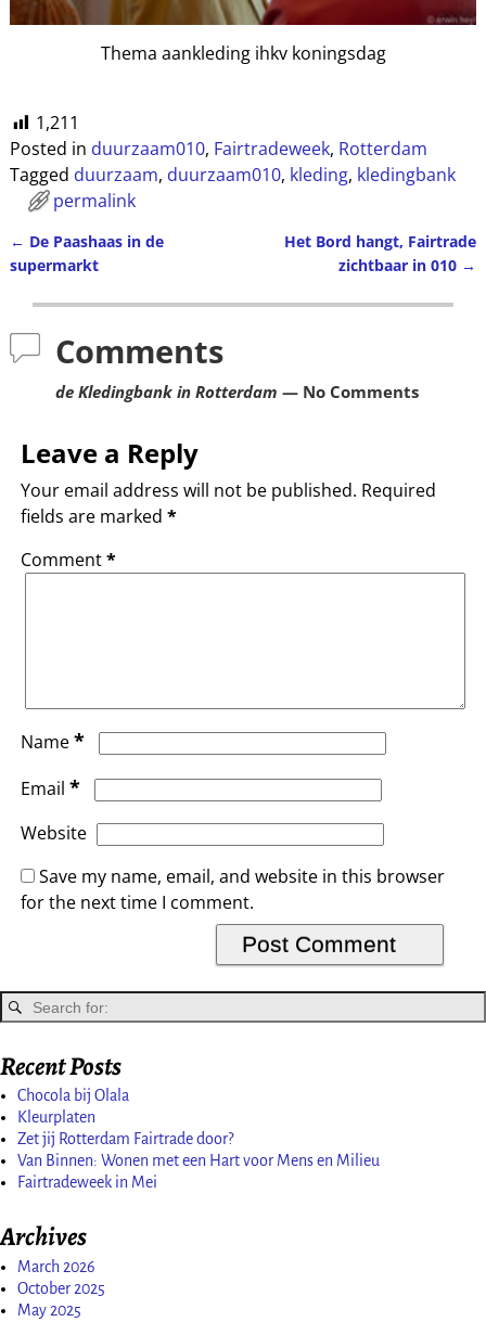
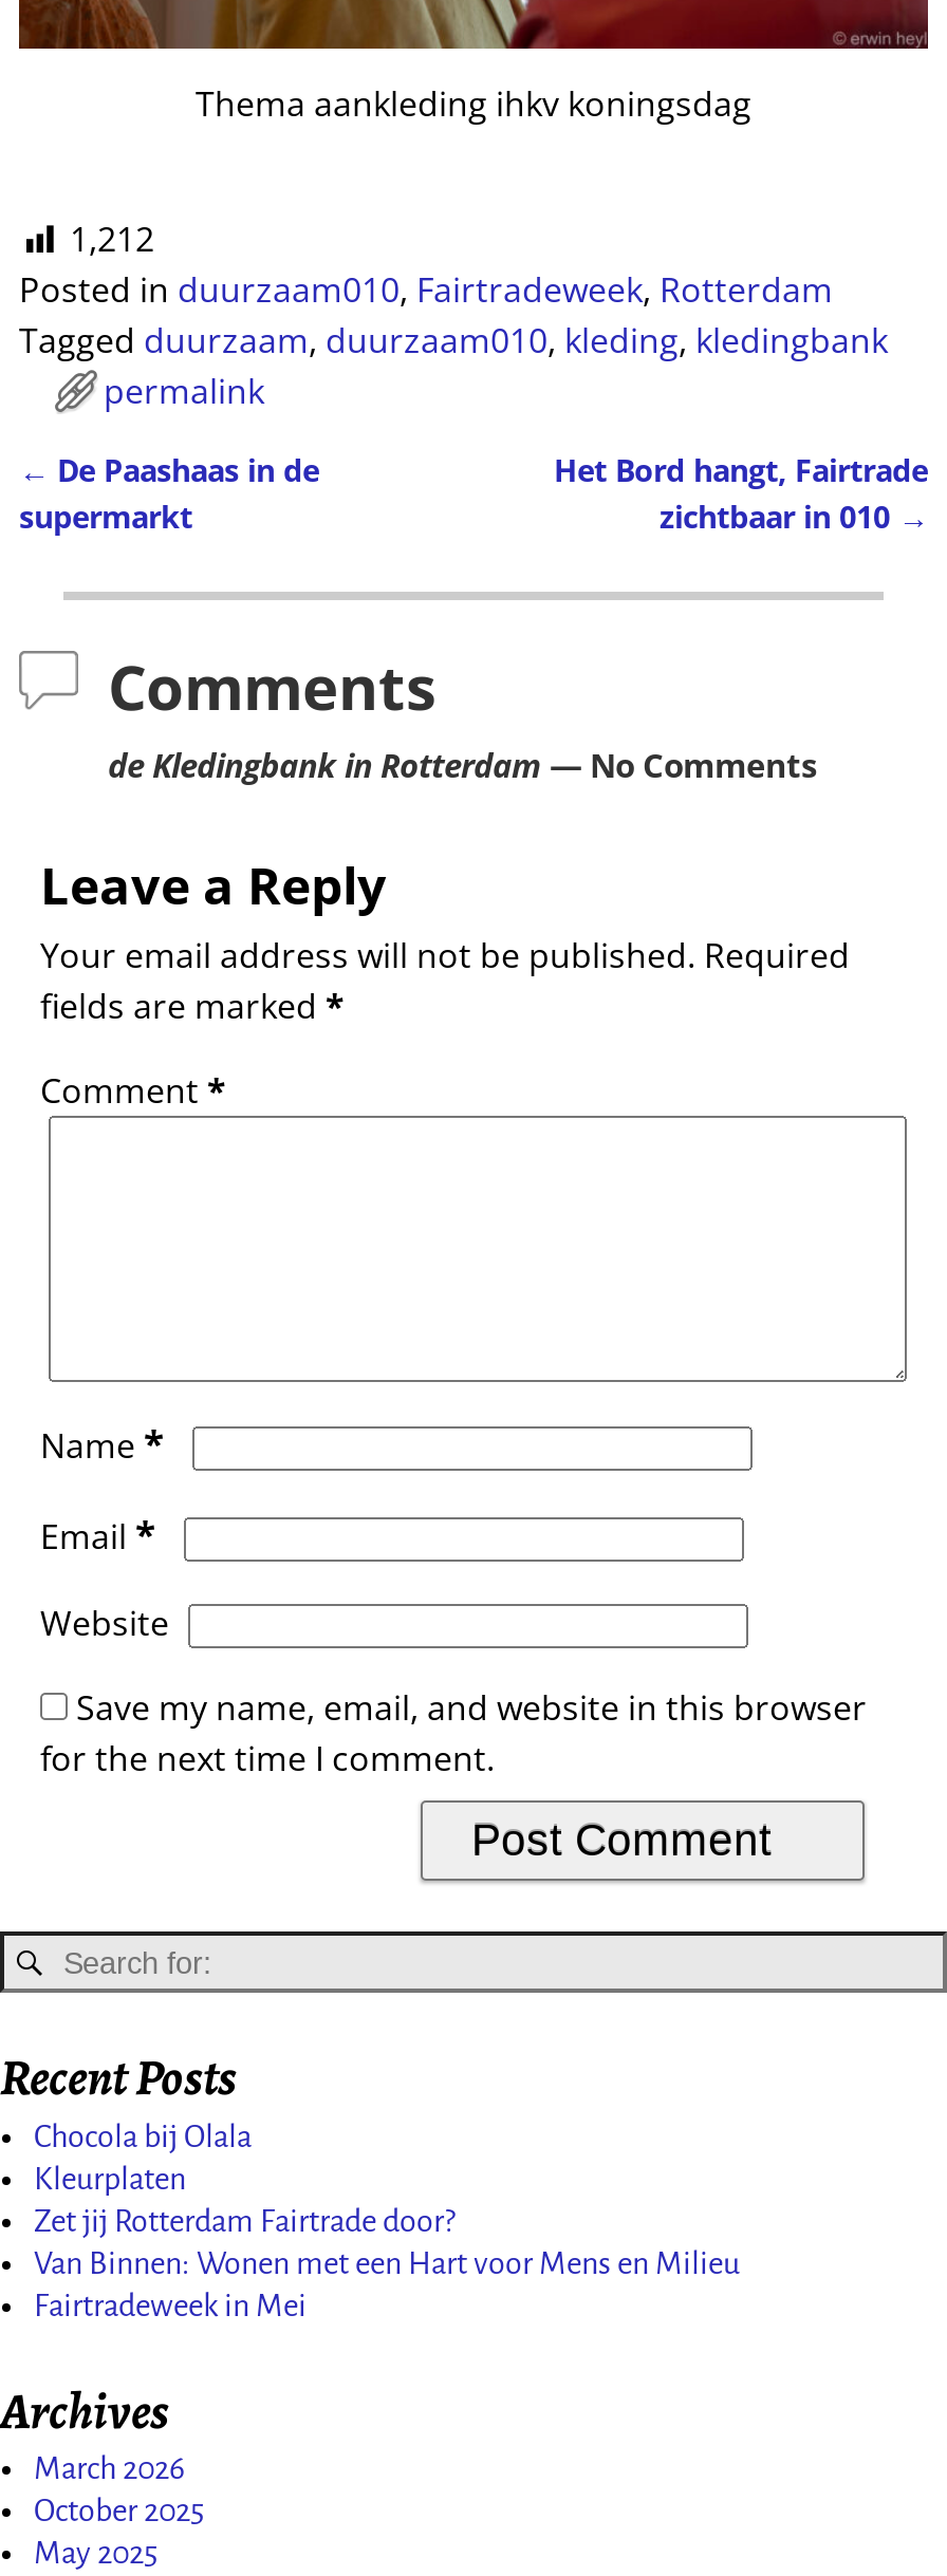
[36,111,79,135] 1,211 -> [70,216,154,262] 1,212

